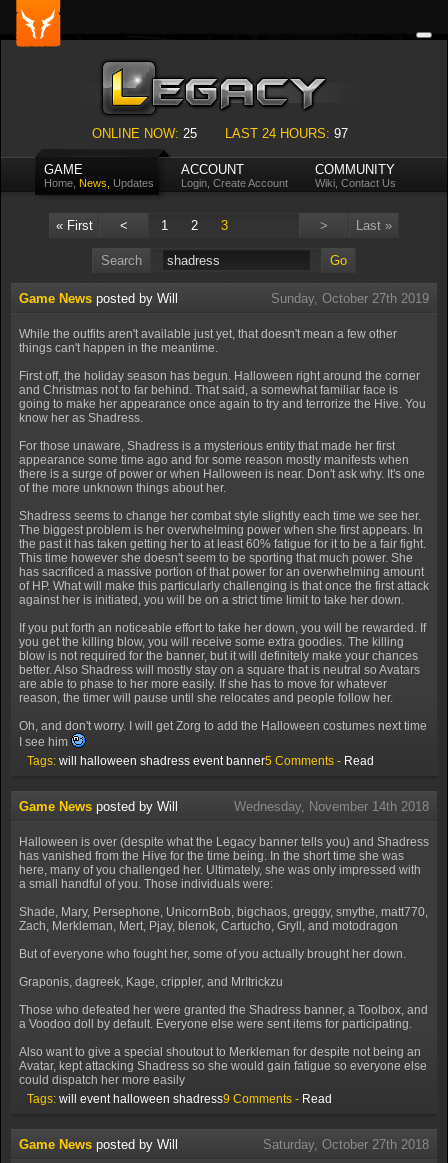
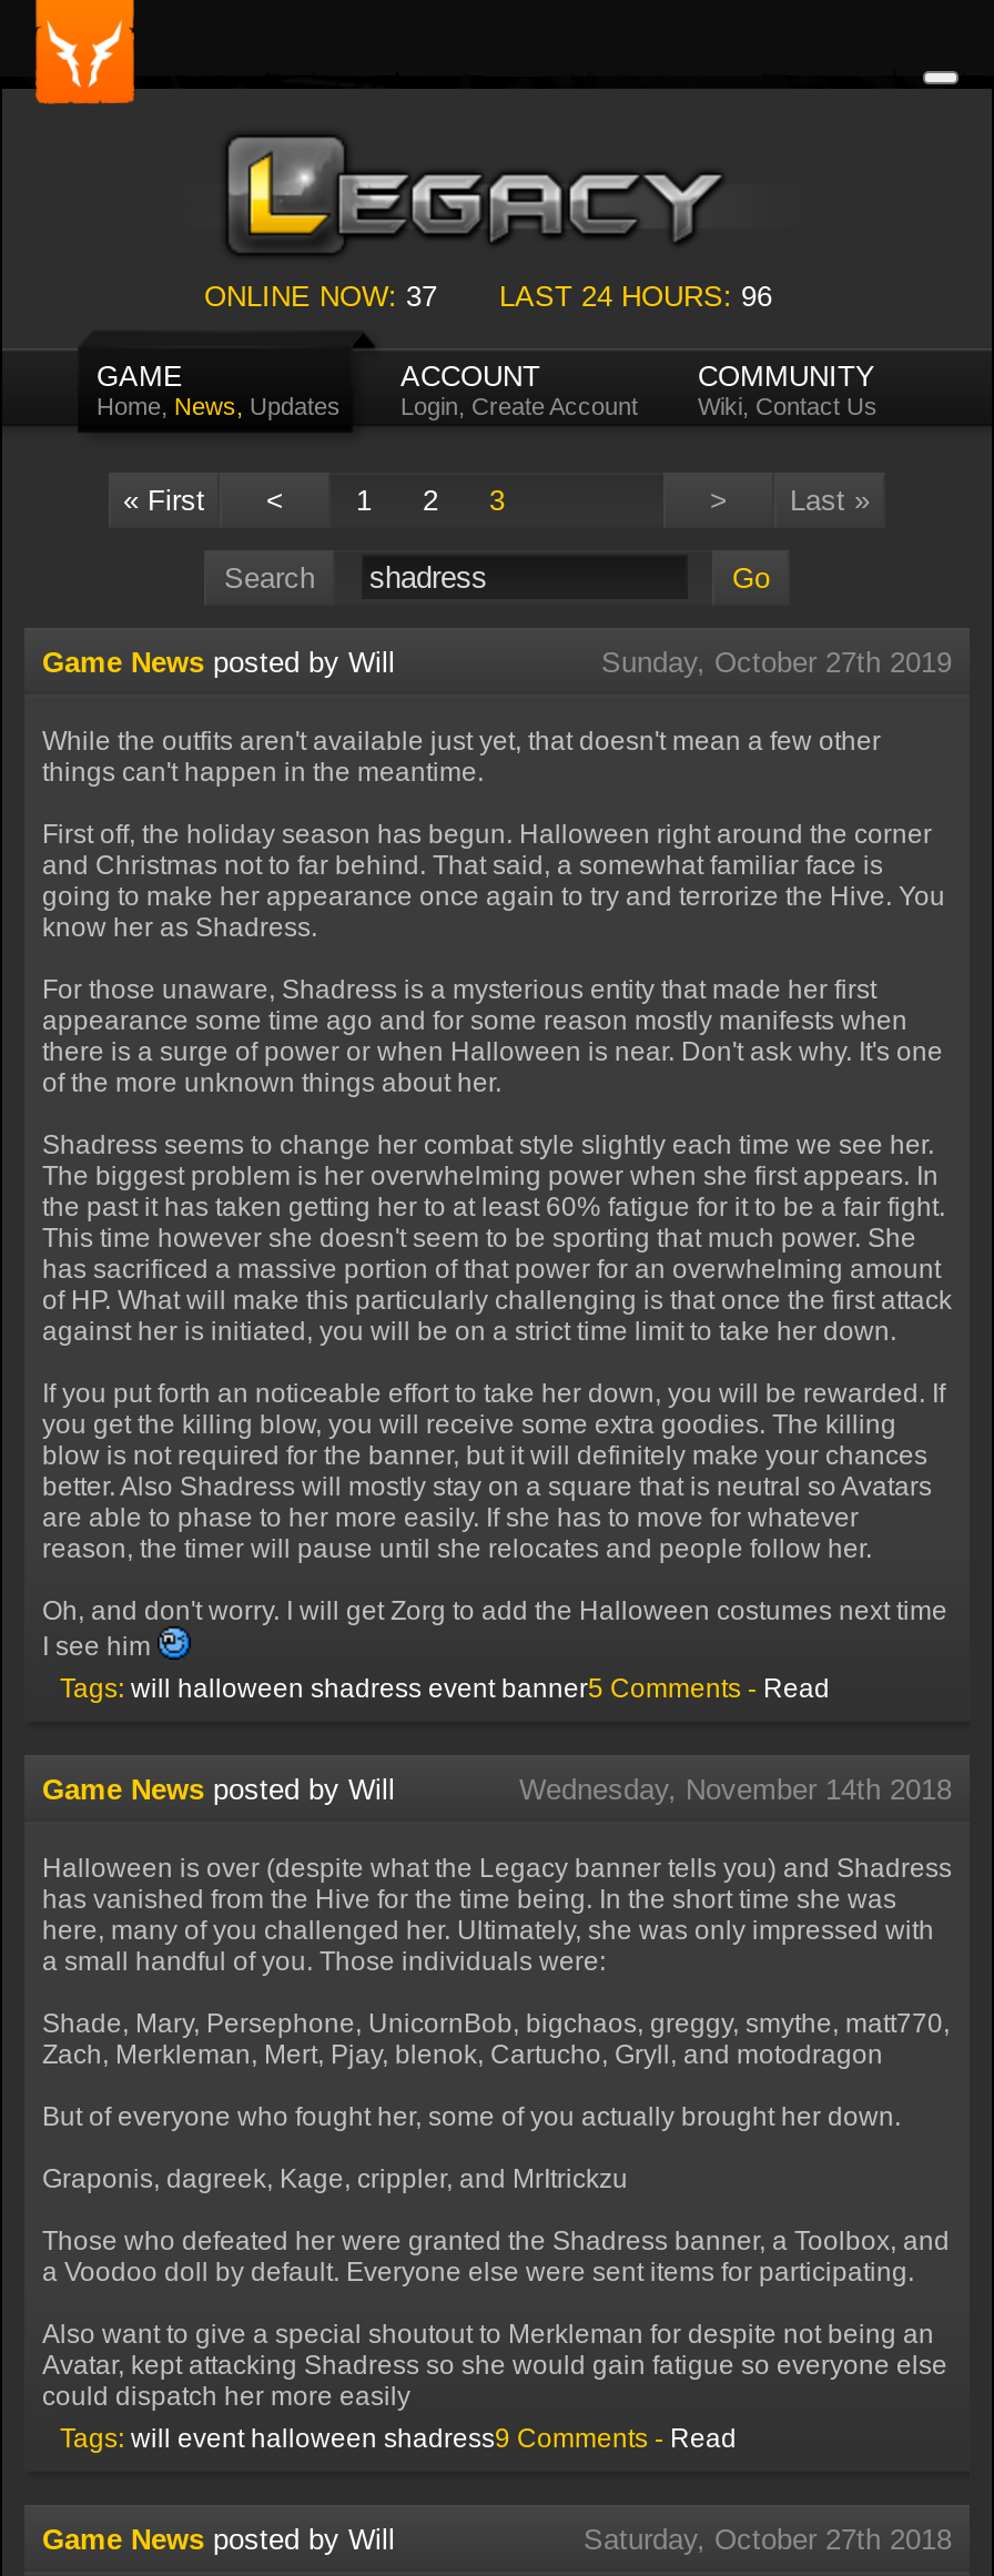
[92,126,348,141] ONLINE NOW: 25 LAST 24 HOURS: 97 -> [204,280,772,313] ONLINE NOW: 37 LAST 24 HOURS: 96

